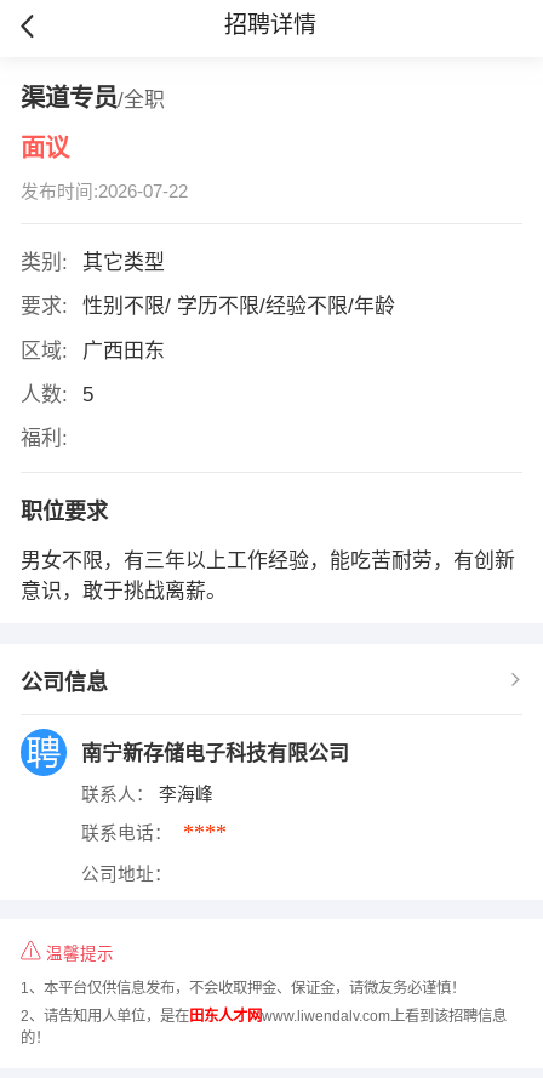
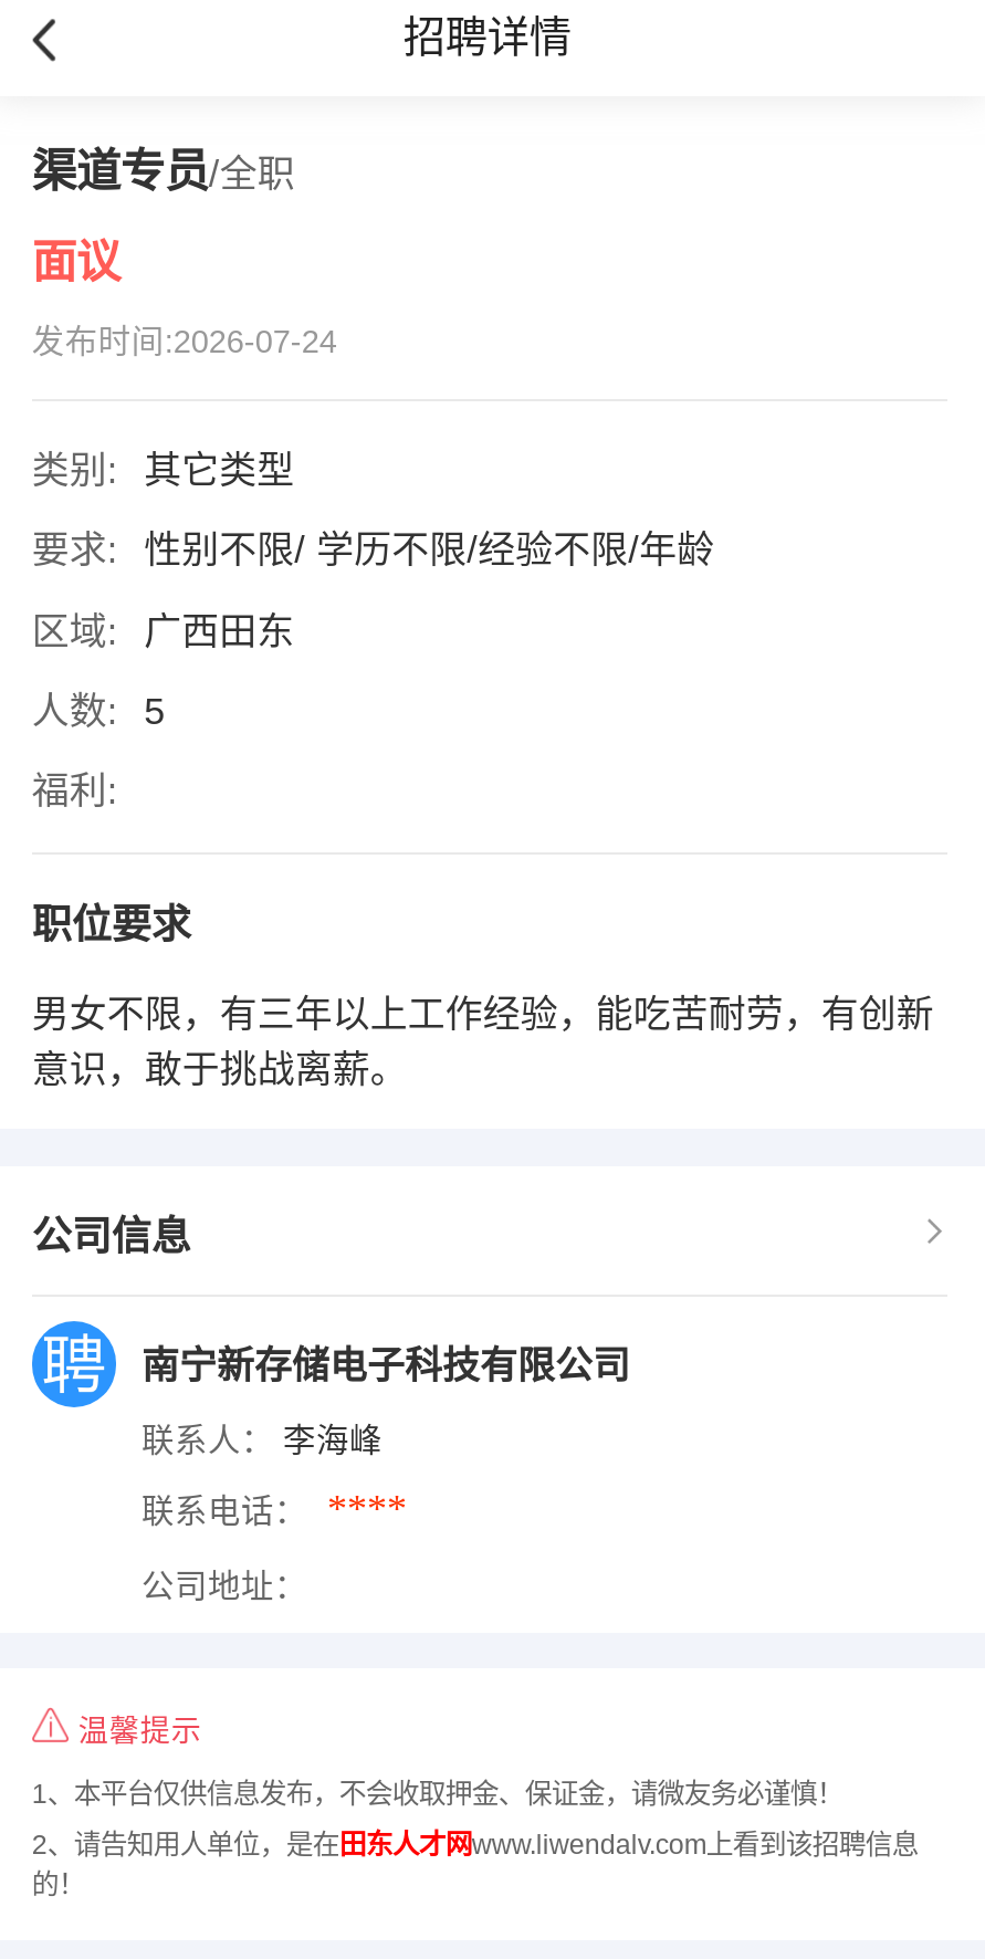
[20,182,188,202] 发布时间:2026-07-22 -> [32,324,337,360] 发布时间:2026-07-24

